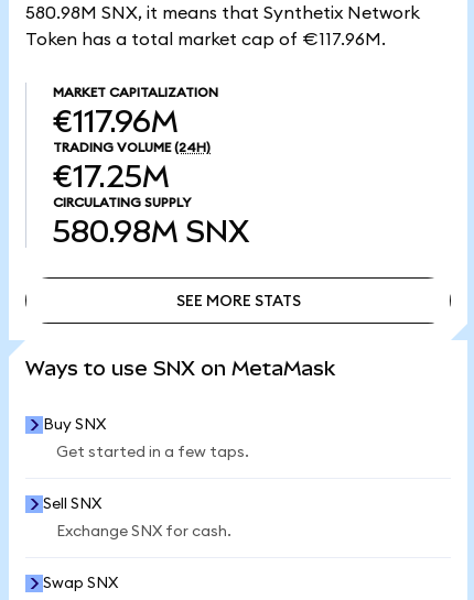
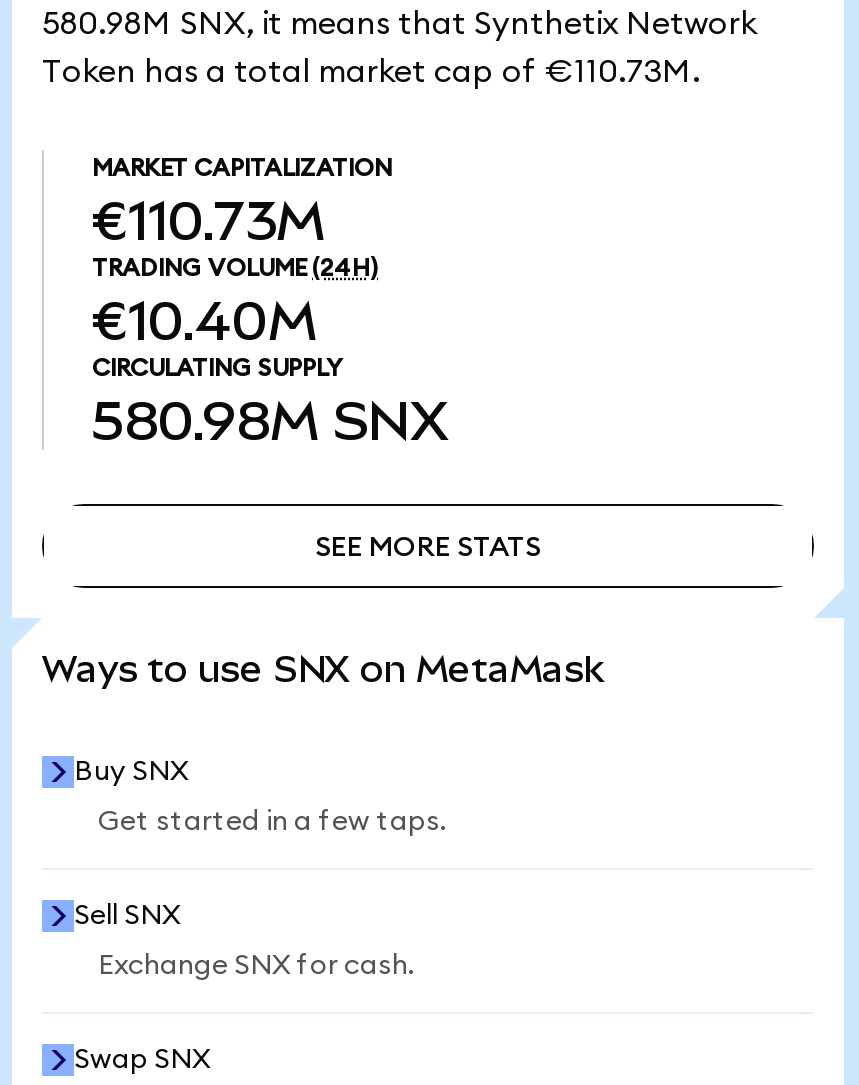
[25,31,386,48] Token has a total market cap of €117.96M. -> [42,56,700,88] Token has a total market cap of €110.73M.
[53,105,179,139] €117.96M -> [92,190,326,252] €110.73M
[53,160,170,194] €17.25M -> [92,290,318,352] €10.40M

